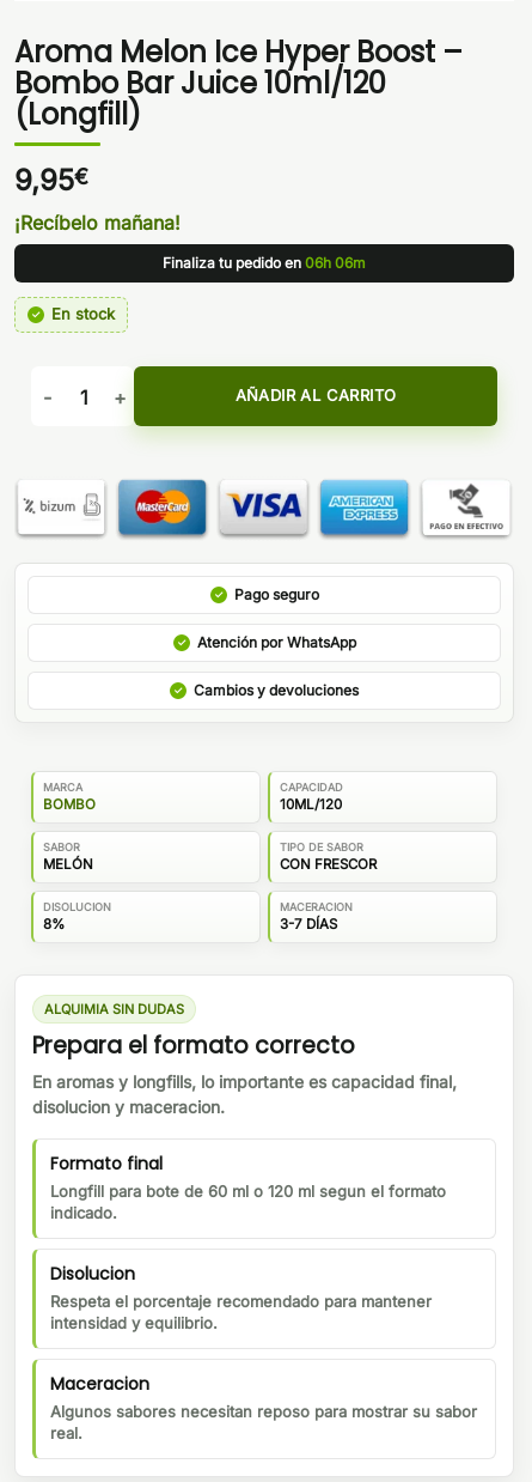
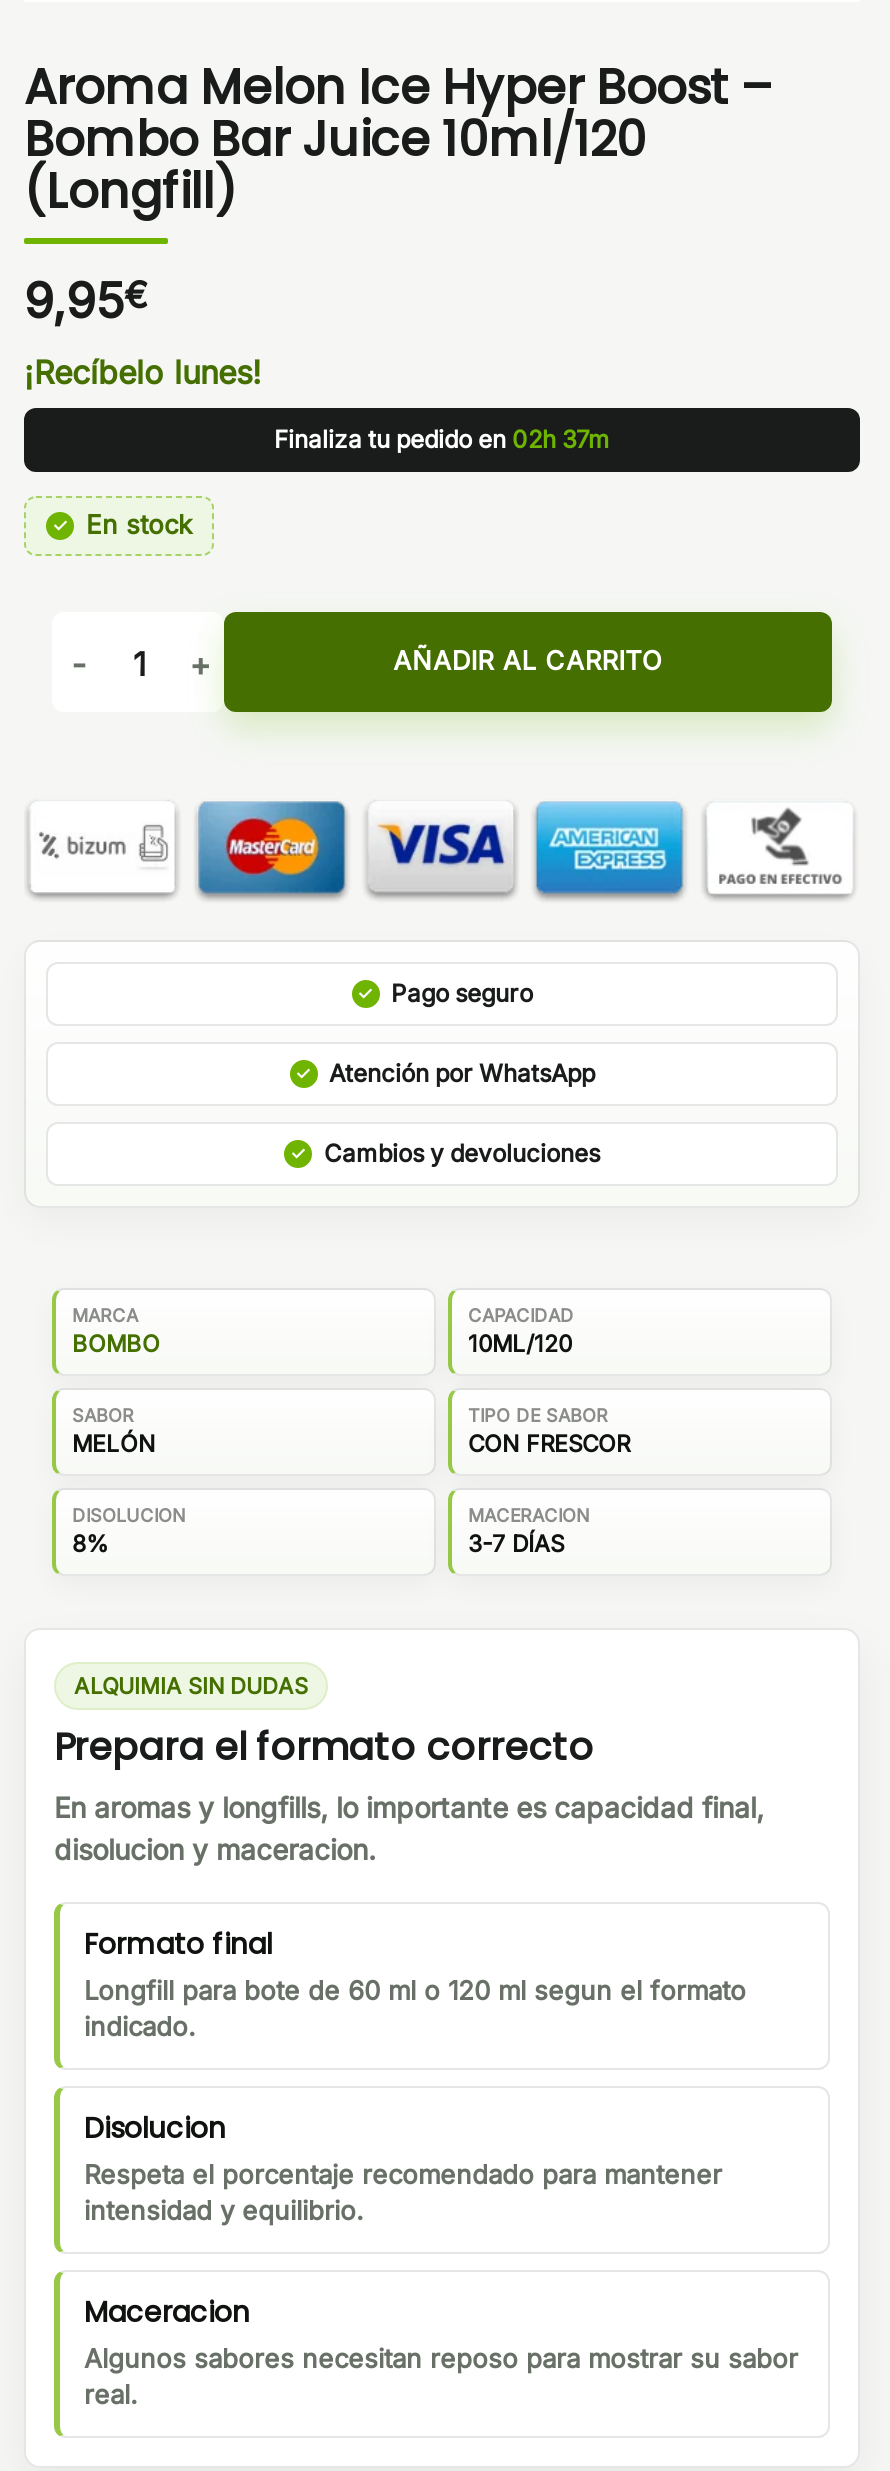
[14,211,181,235] ¡Recíbelo mañana! -> [24,352,262,392] ¡Recíbelo lunes!
[163,254,366,272] Finaliza tu pedido en 06h 06m -> [274,424,610,454] Finaliza tu pedido en 02h 37m

